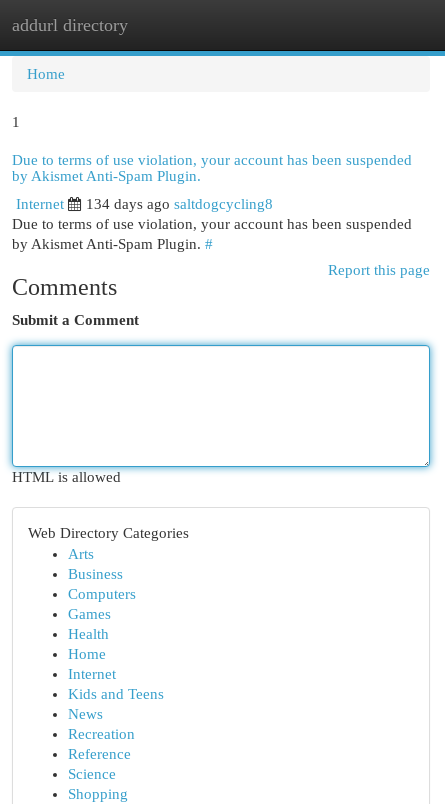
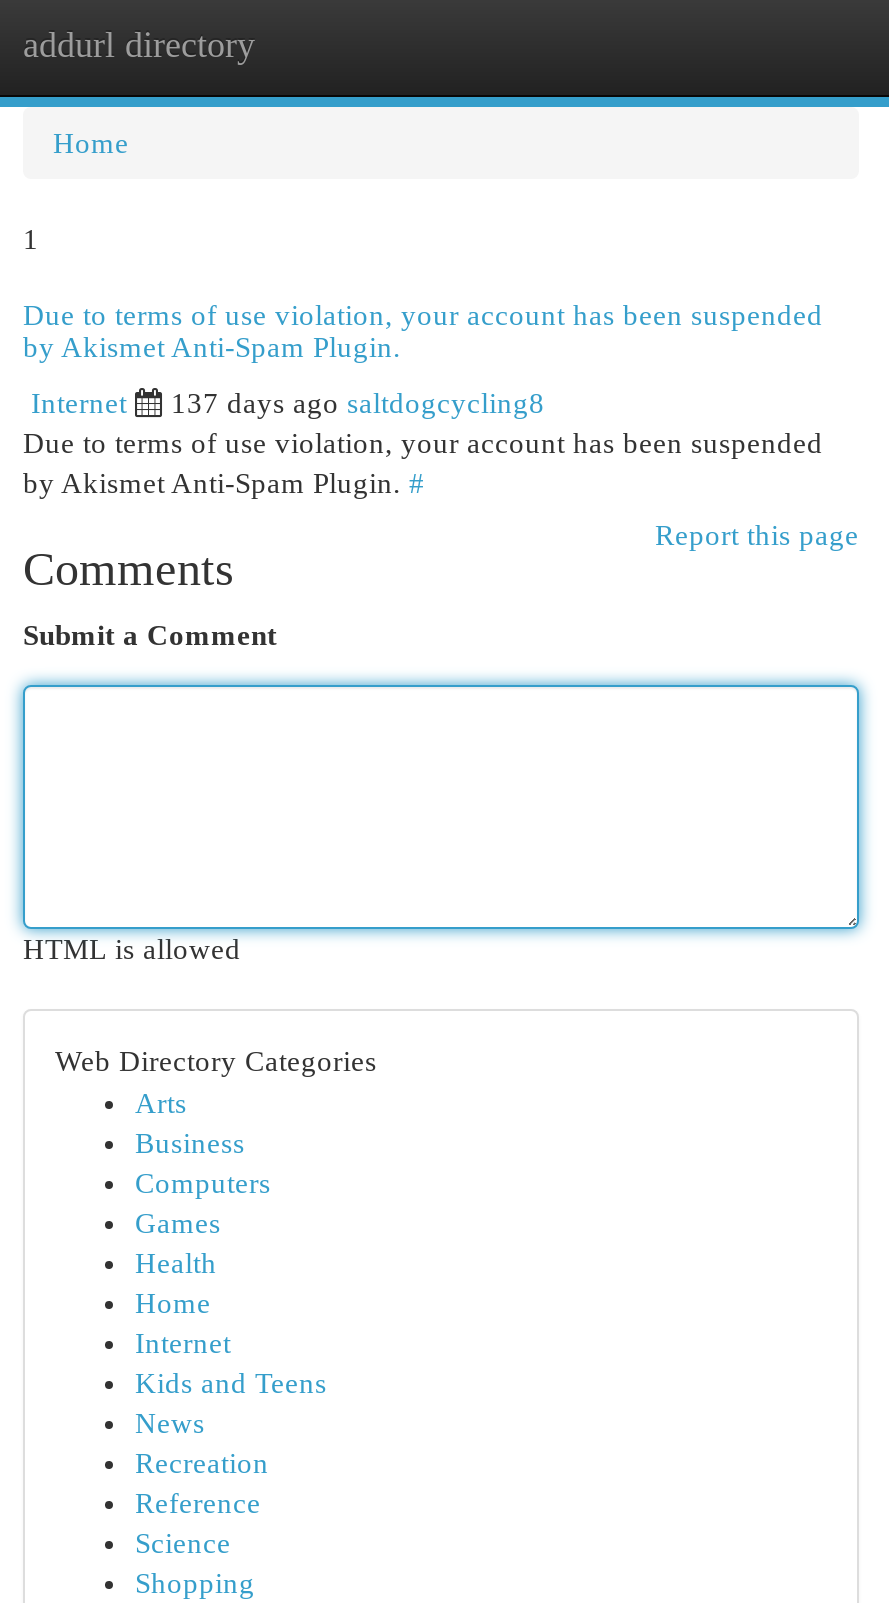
[86,196,273,212] 134 days ago saltdogcycling8 -> [171,387,545,419] 137 days ago saltdogcycling8

